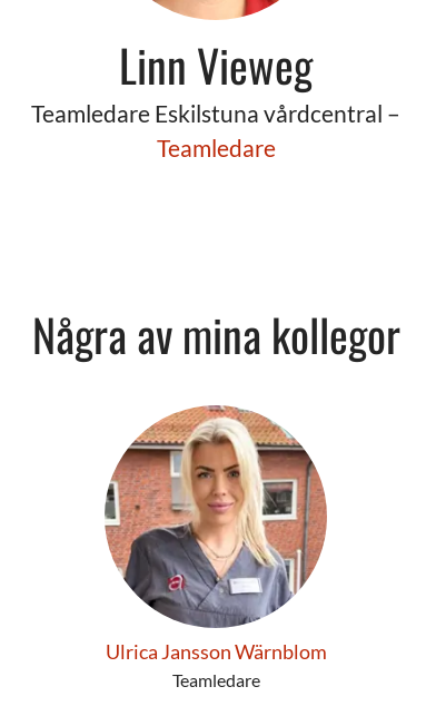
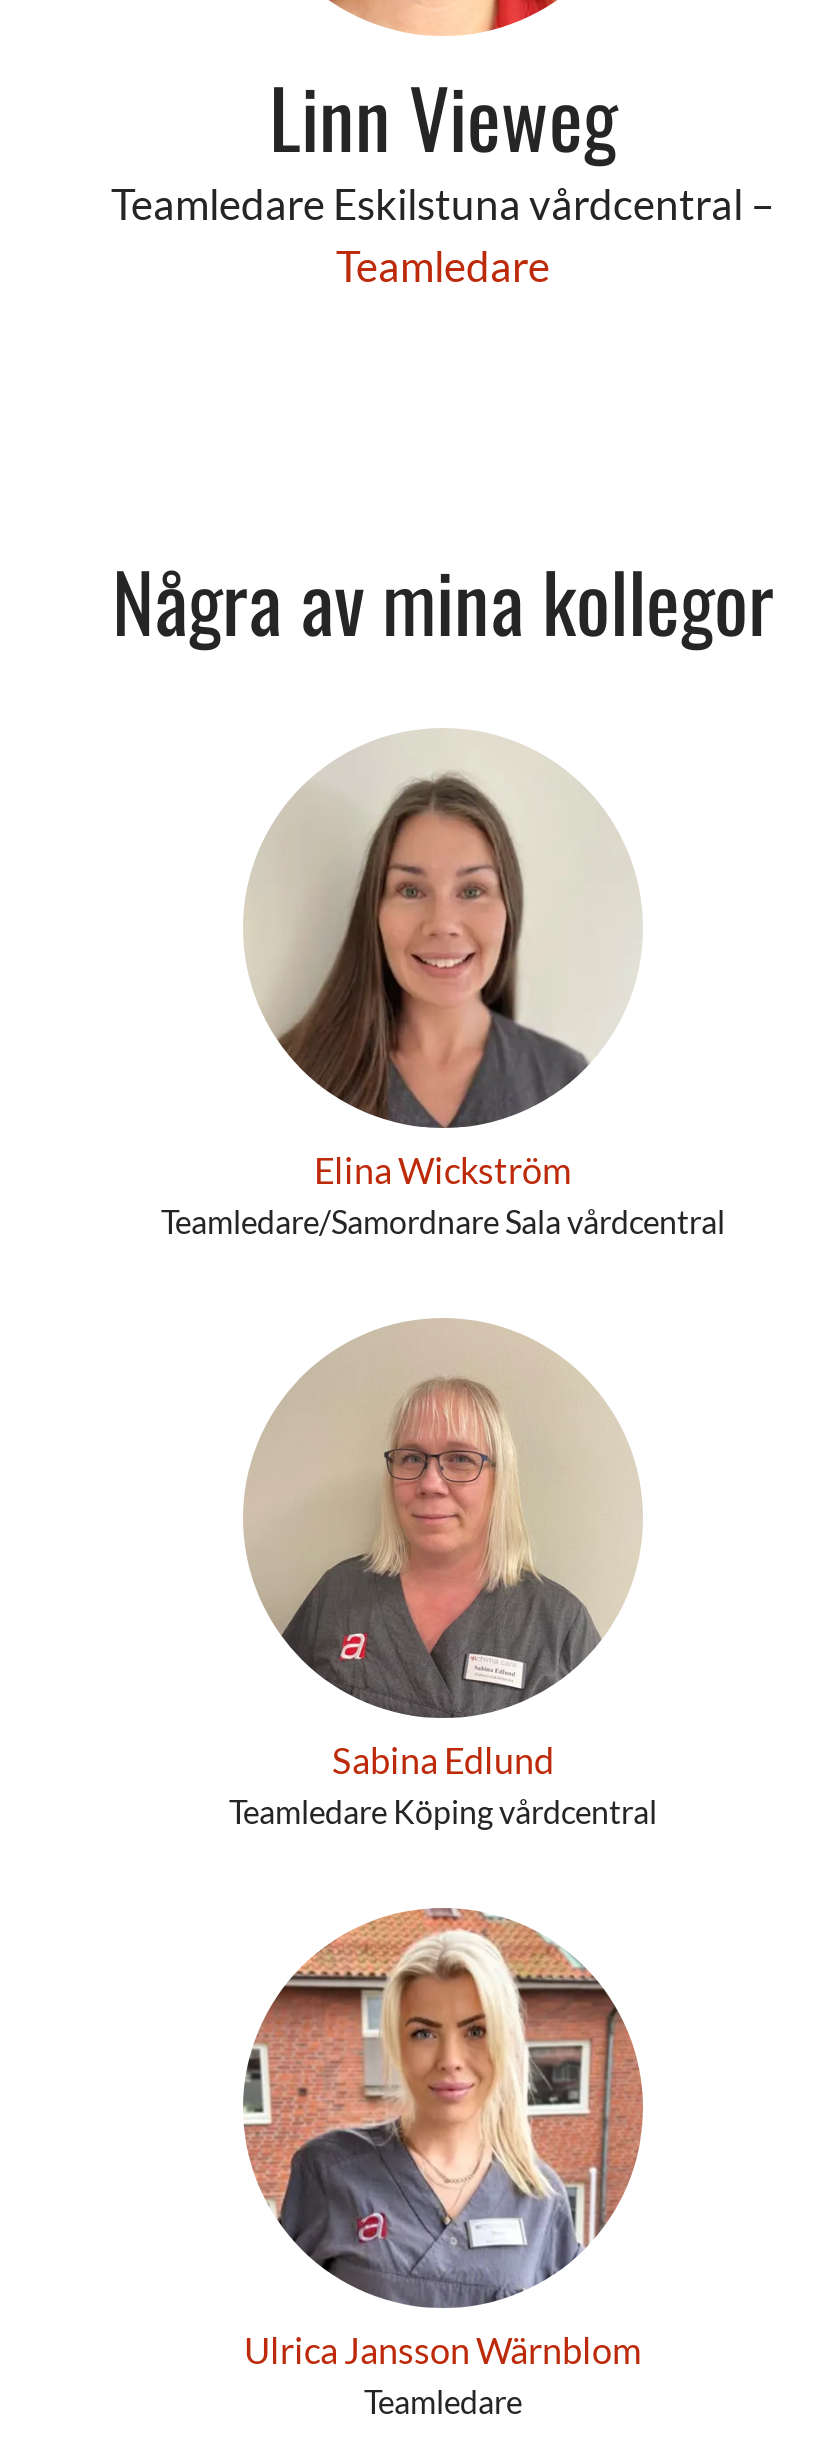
none -> [161,730,725,1240] [image] | Elina Wickström | Teamledare/Samordnare Sala vårdcentral
none -> [229,1318,657,1830] [image] | Sabina Edlund | Teamledare Köping vårdcentral

